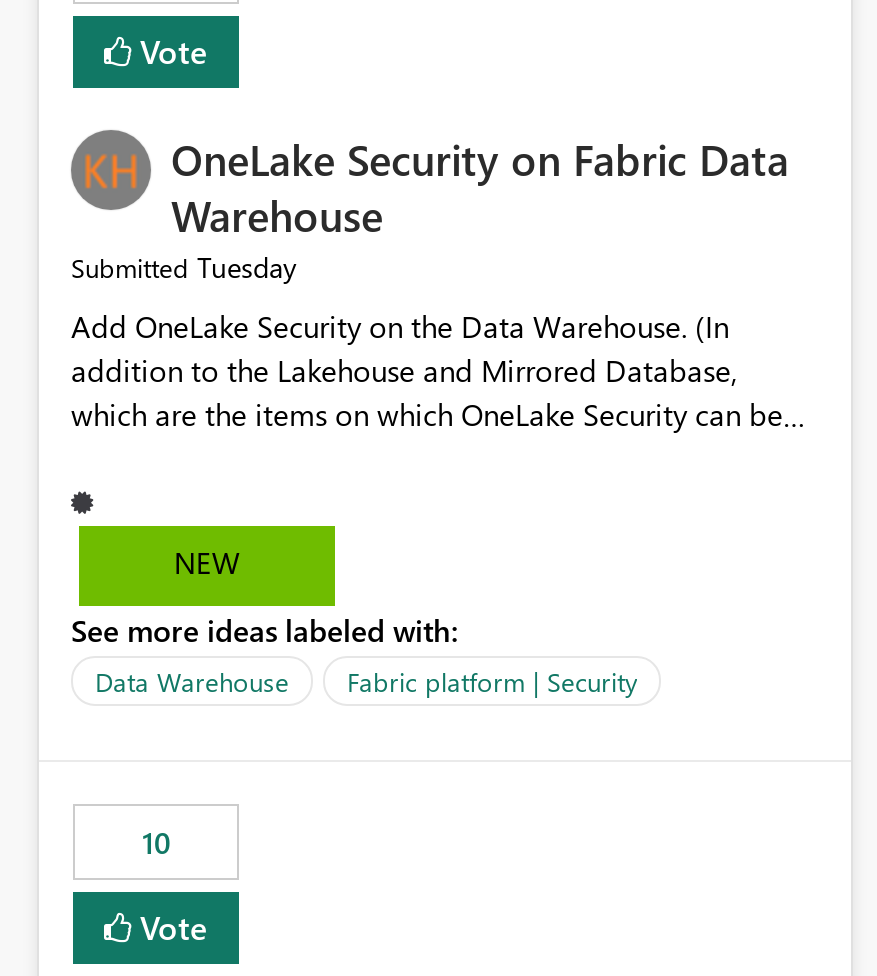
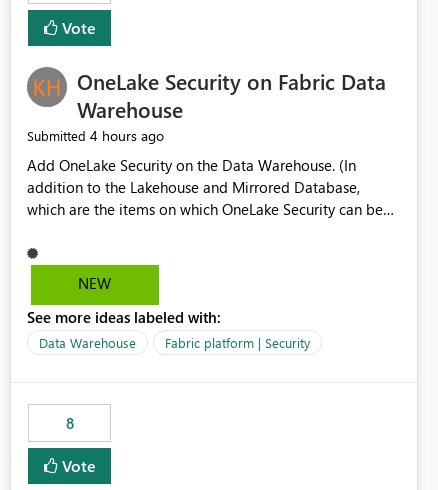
[71,249,297,287] Submitted Tuesday -> [27,126,164,145] Submitted 4 hours ago
[142,823,170,863] 10 -> [65,413,73,433] 8

